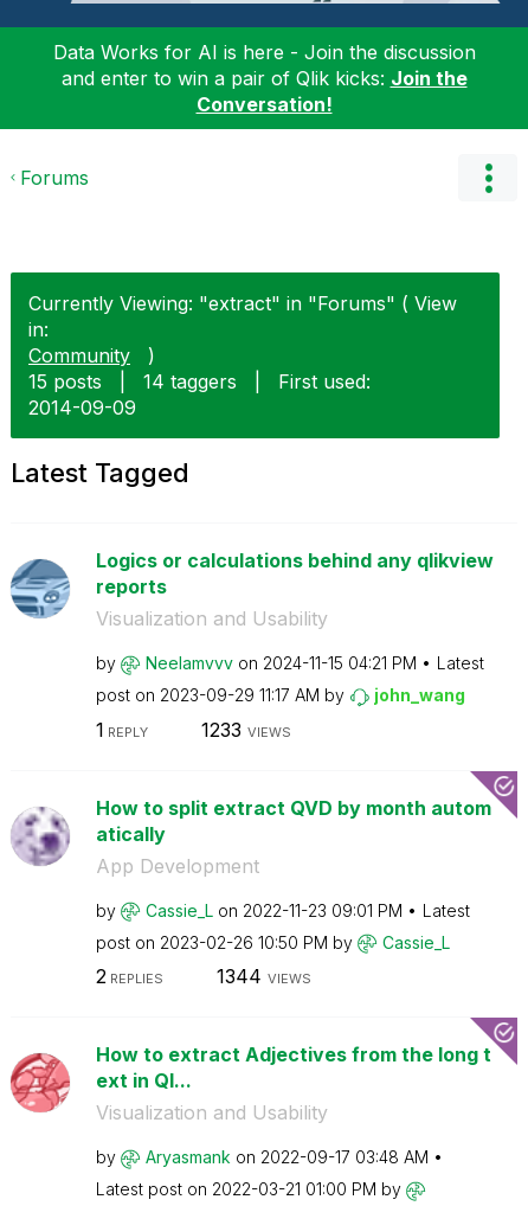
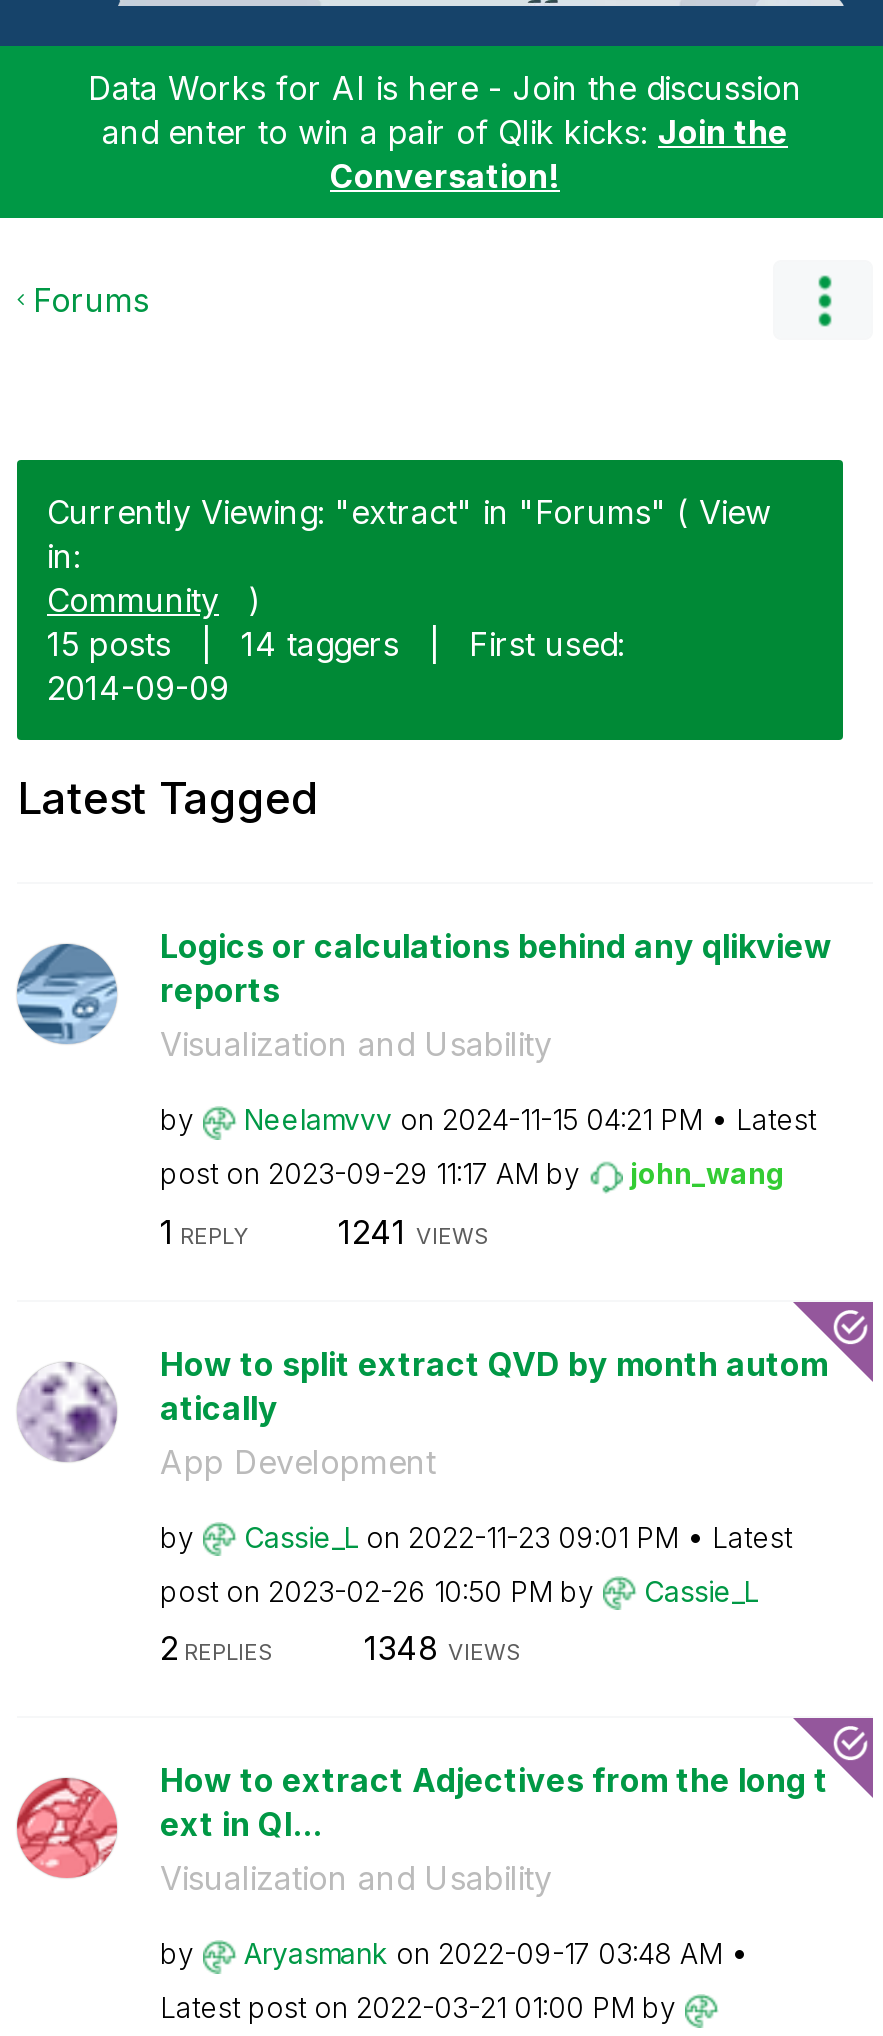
[201,717,291,741] 1233 VIEWS -> [338,1211,490,1251] 1241 VIEWS
[216,964,311,988] 1344 VIEWS -> [364,1628,522,1668] 1348 VIEWS

